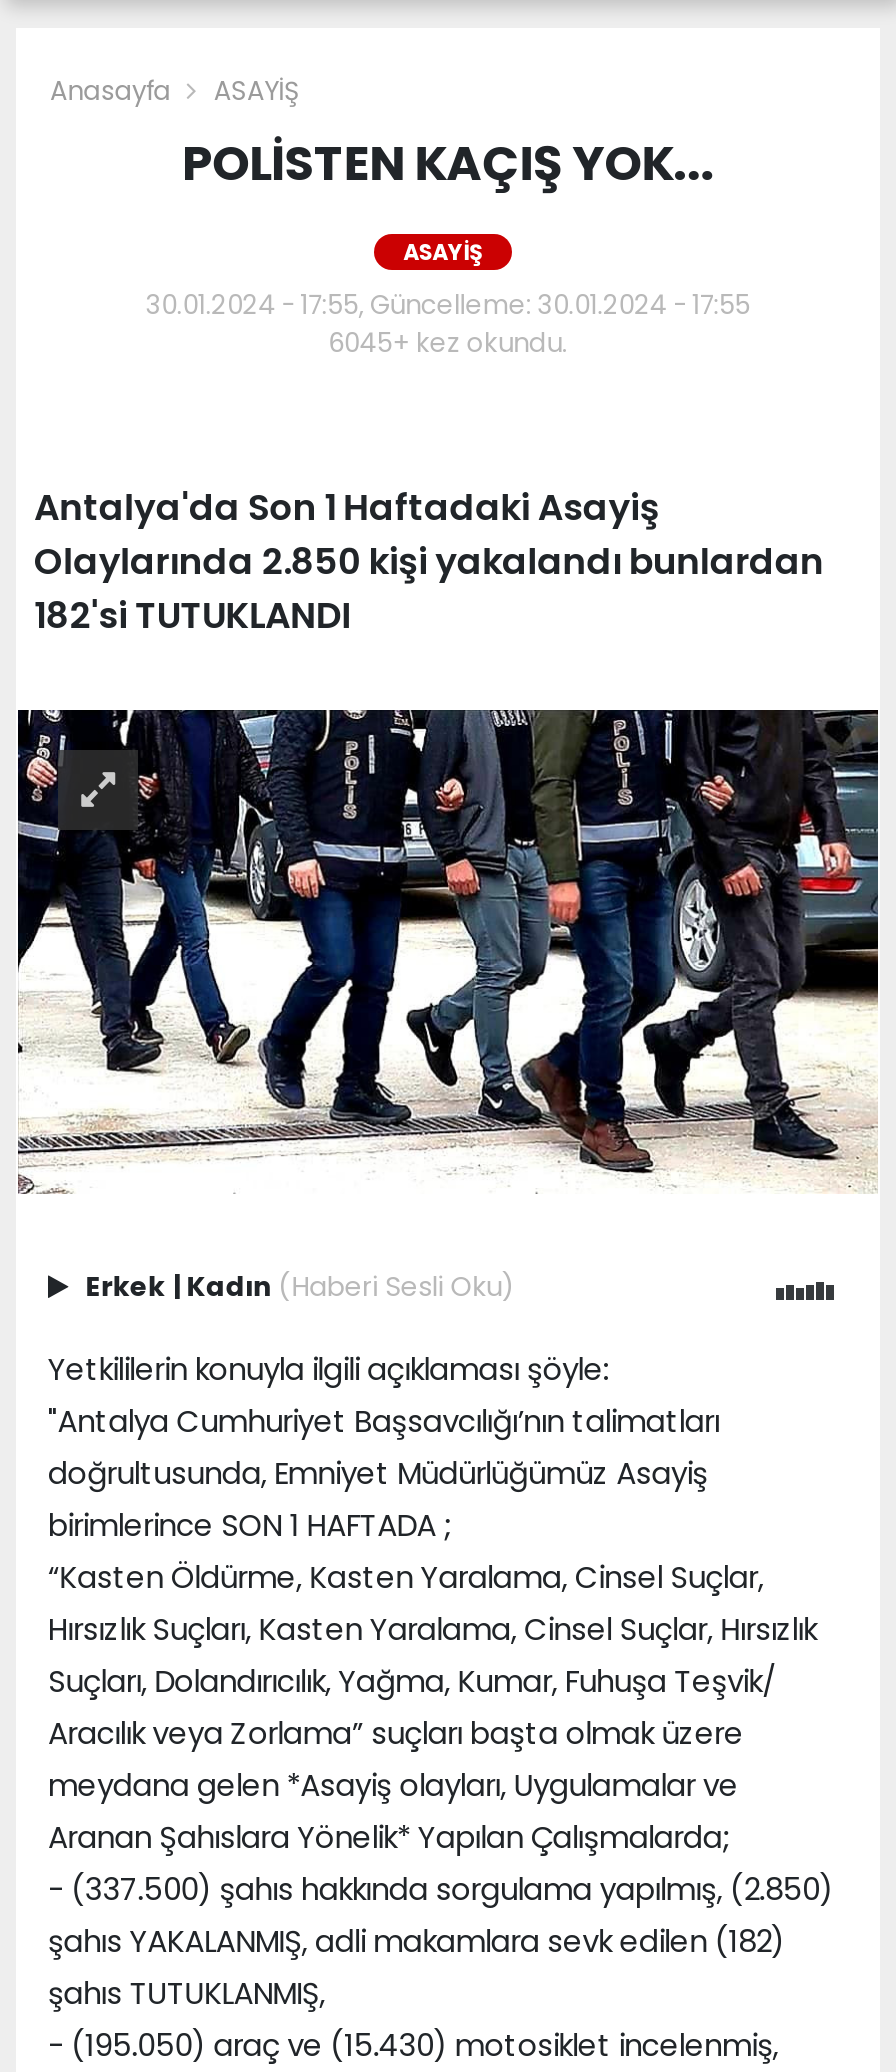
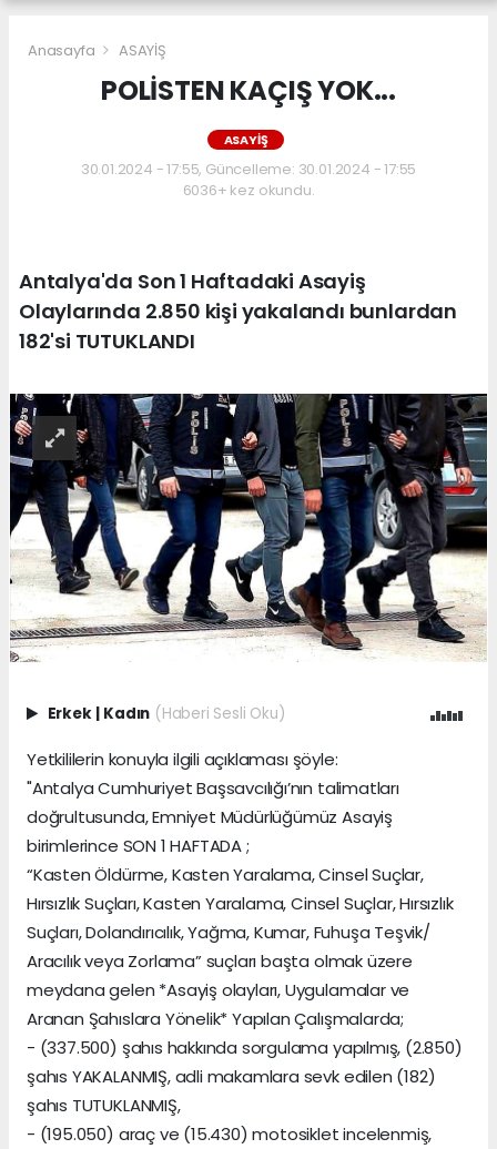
[328,324,568,362] 6045+ kez okundu. -> [183,179,314,201] 6036+ kez okundu.

